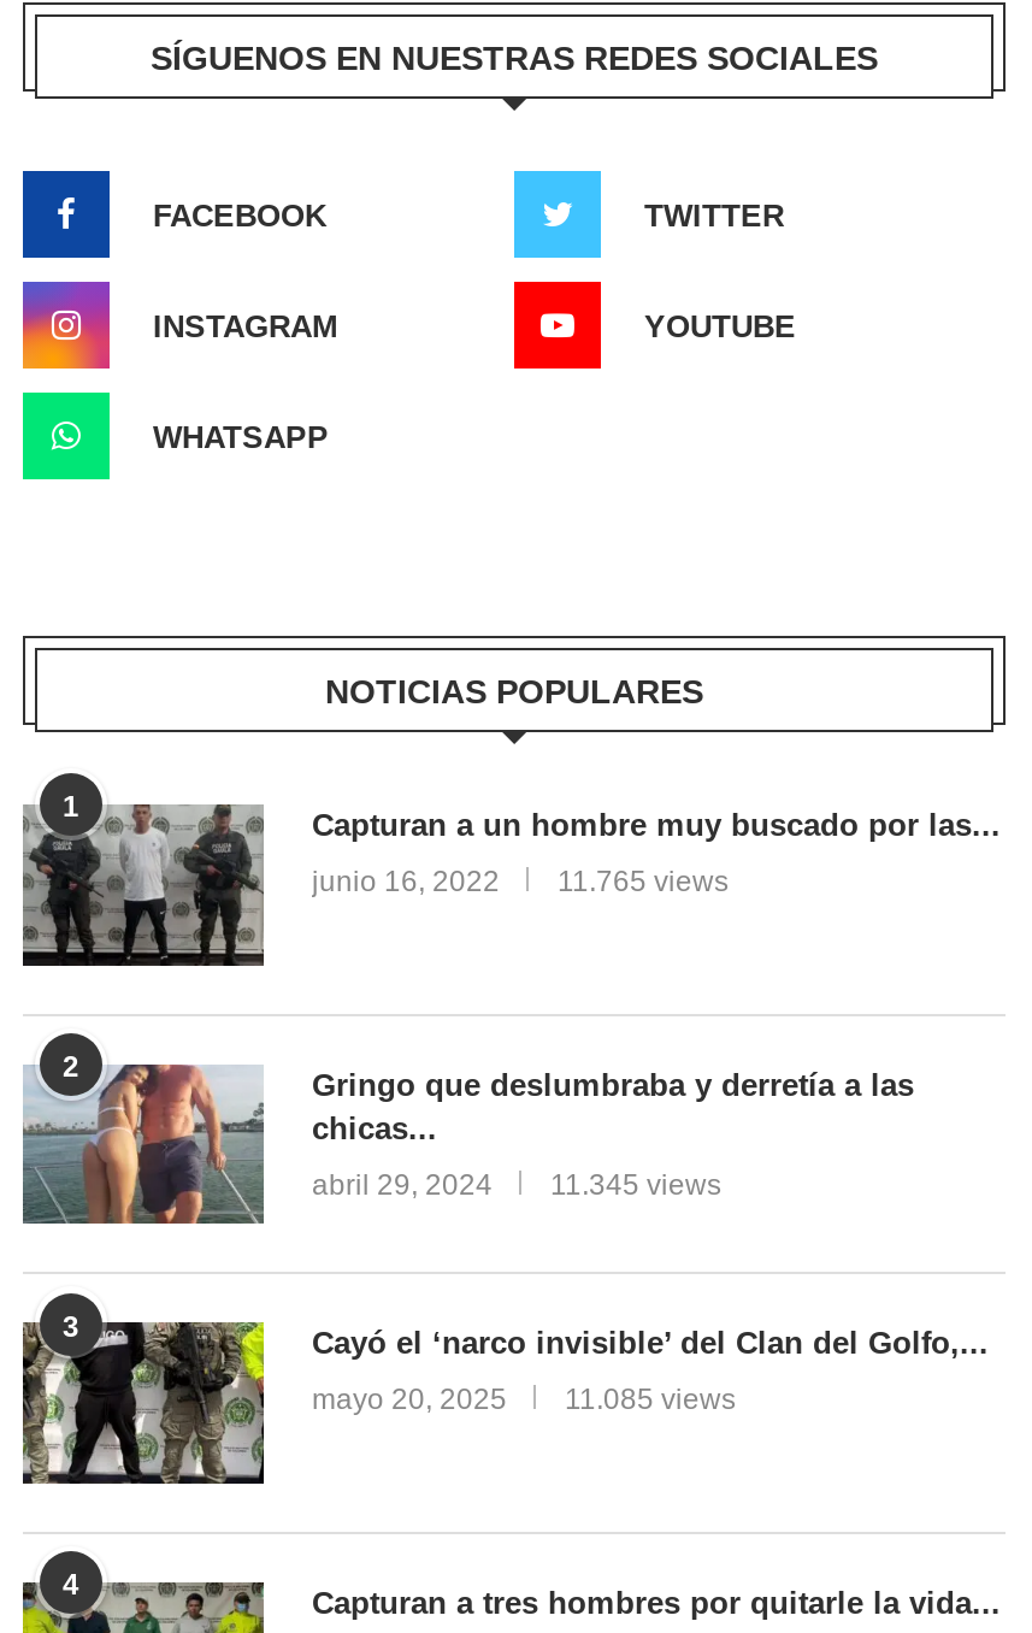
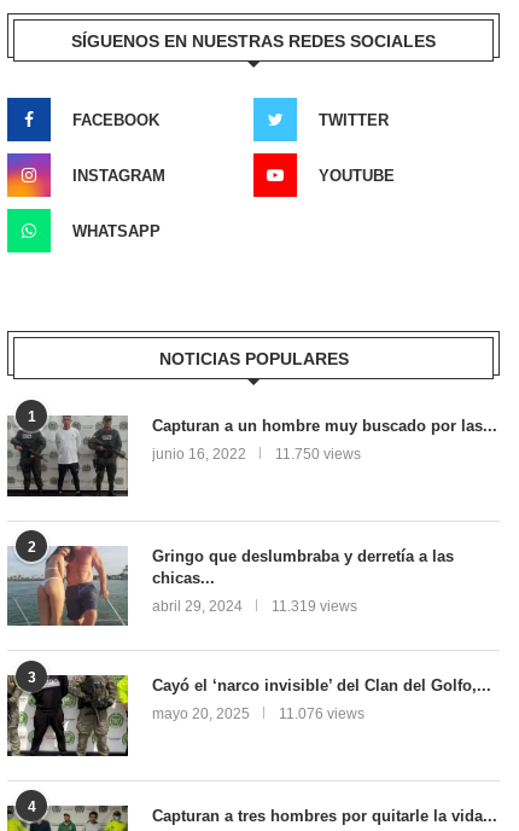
[312,864,729,898] junio 16, 2022 11.765 views -> [152,446,361,462] junio 16, 2022 11.750 views
[312,1167,721,1201] abril 29, 2024 11.345 views -> [152,597,357,614] abril 29, 2024 11.319 views
[312,1383,736,1417] mayo 20, 2025 11.085 views -> [152,706,365,723] mayo 20, 2025 11.076 views

